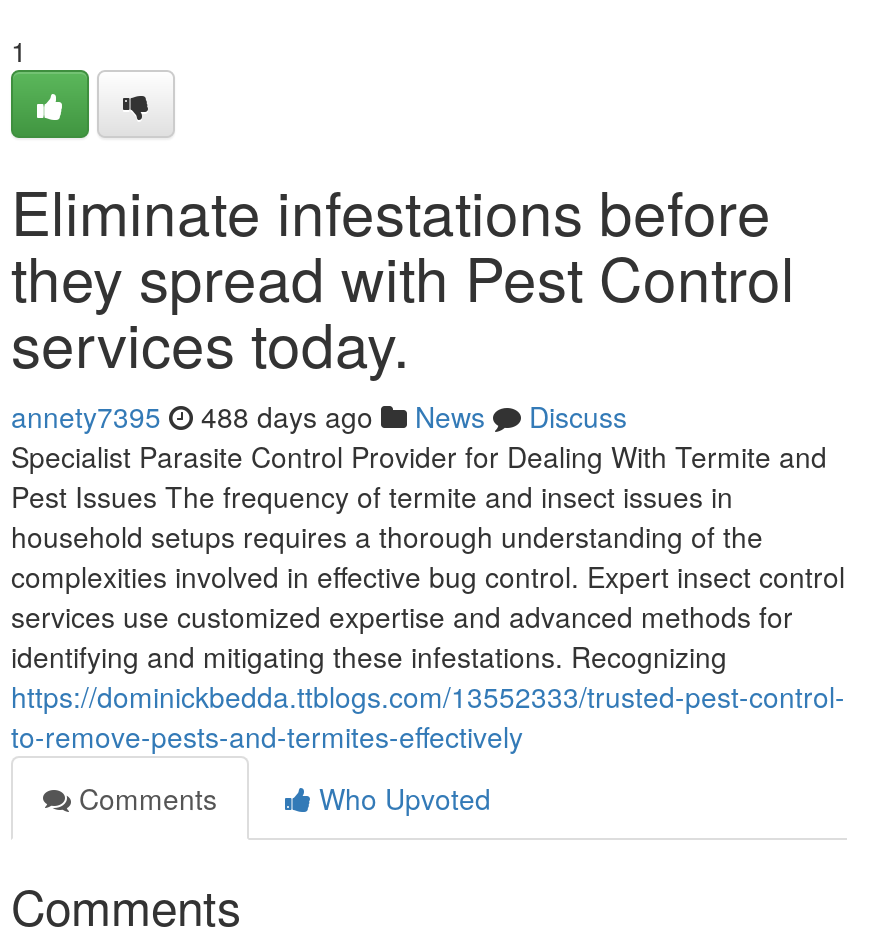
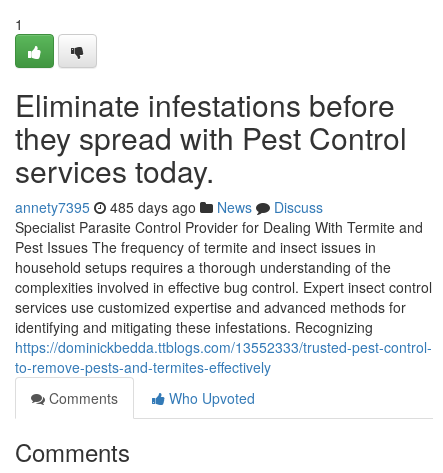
[11,396,627,436] annety7395 488 days ago News Discuss -> [15,197,323,217] annety7395 485 days ago News Discuss

